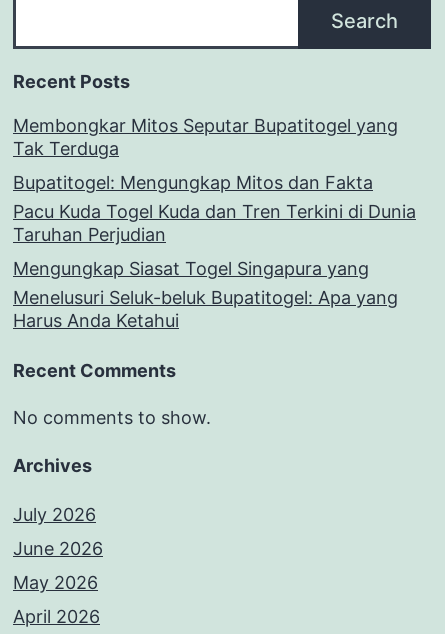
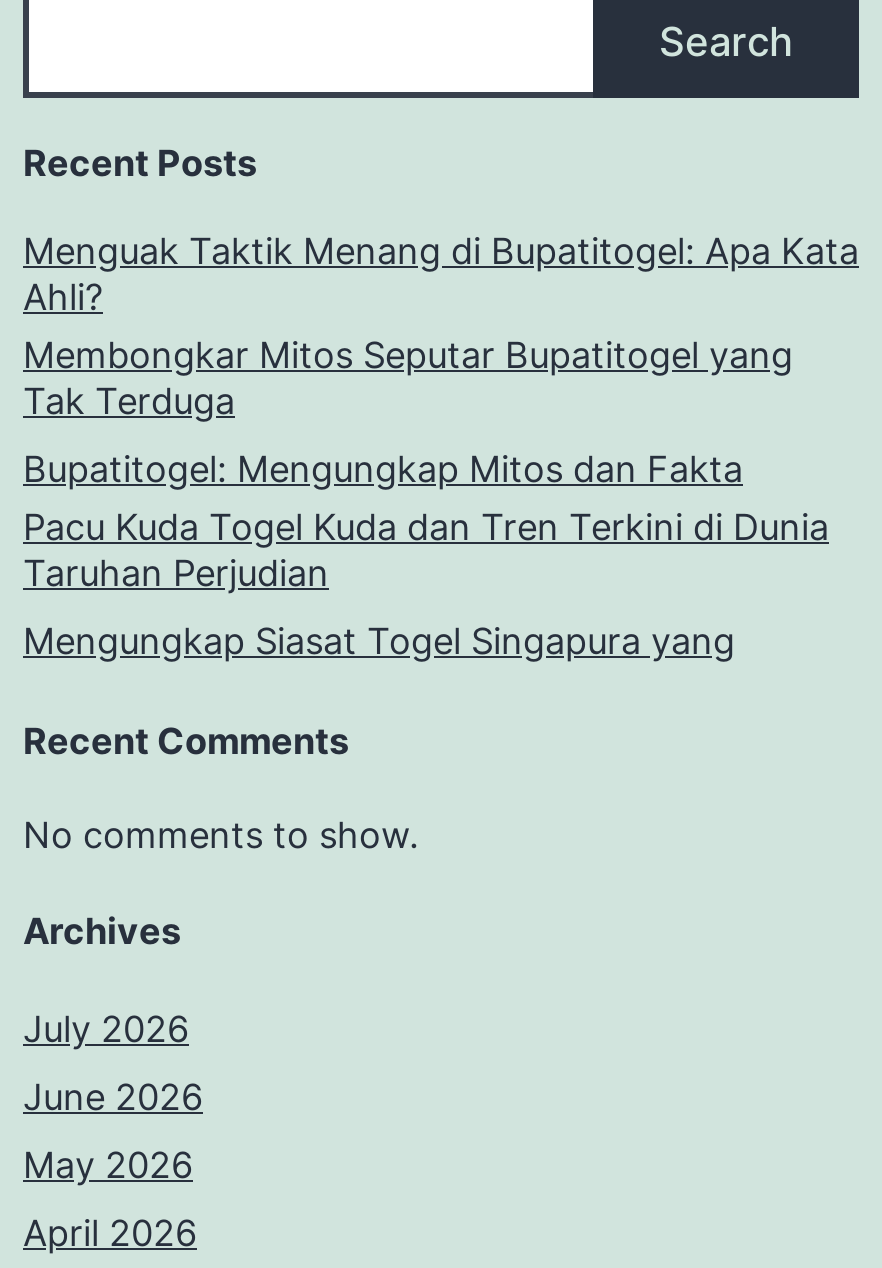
none -> [23,231,859,319] Menguak Taktik Menang di Bupatitogel: Apa Kata | Ahli?
moved [13,115,416,279] -> [23,335,829,663]: Membongkar Mitos Seputar Bupatitogel yang | Tak Terduga | Bupatitogel: Mengungkap Mitos dan Fakta | Pacu Kuda Togel Kuda dan Tren Terkini di Dunia | Taruhan Perjudian | Mengungkap Siasat Togel Singapura yang
[13,287,398,331] Menelusuri Seluk-beluk Bupatitogel: Apa yang | Harus Anda Ketahui -> none

